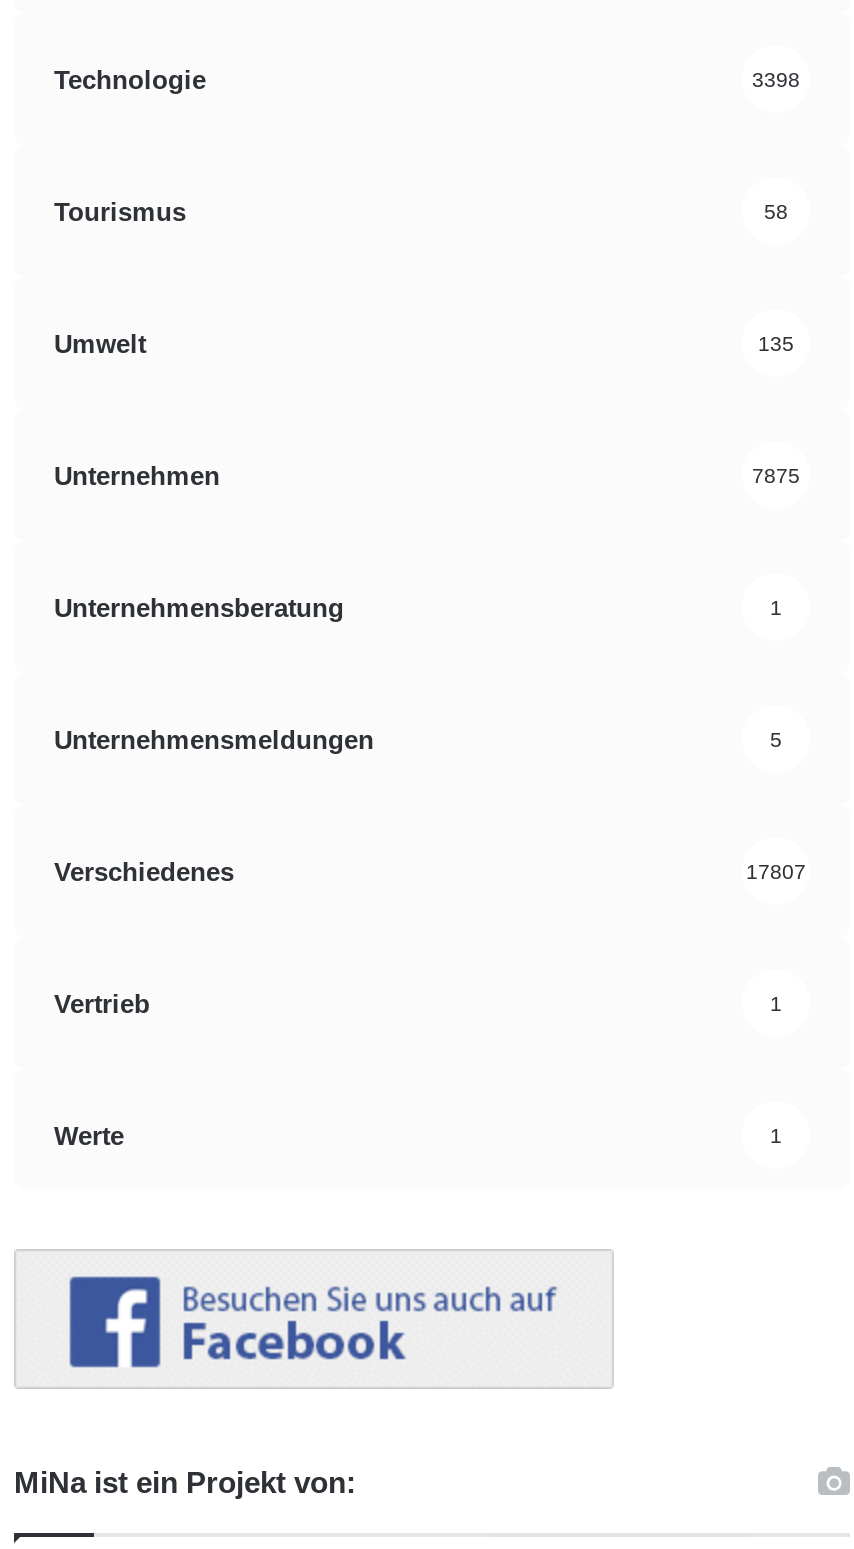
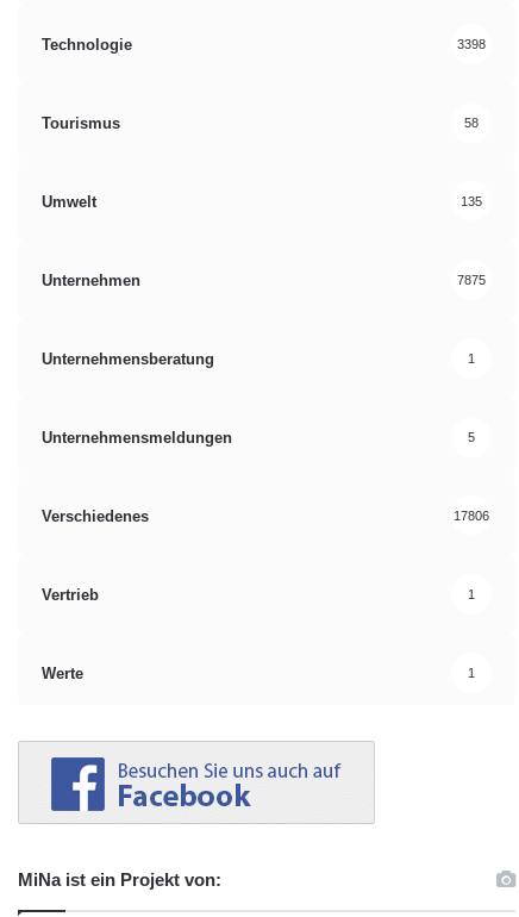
[746,860,806,884] 17807 -> [454,509,489,523] 17806

